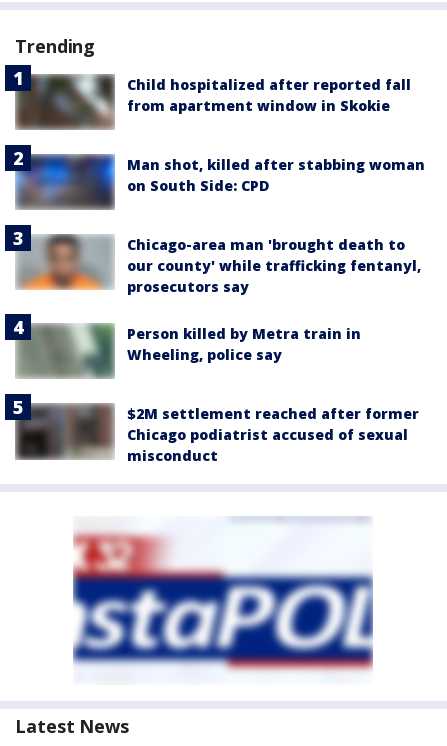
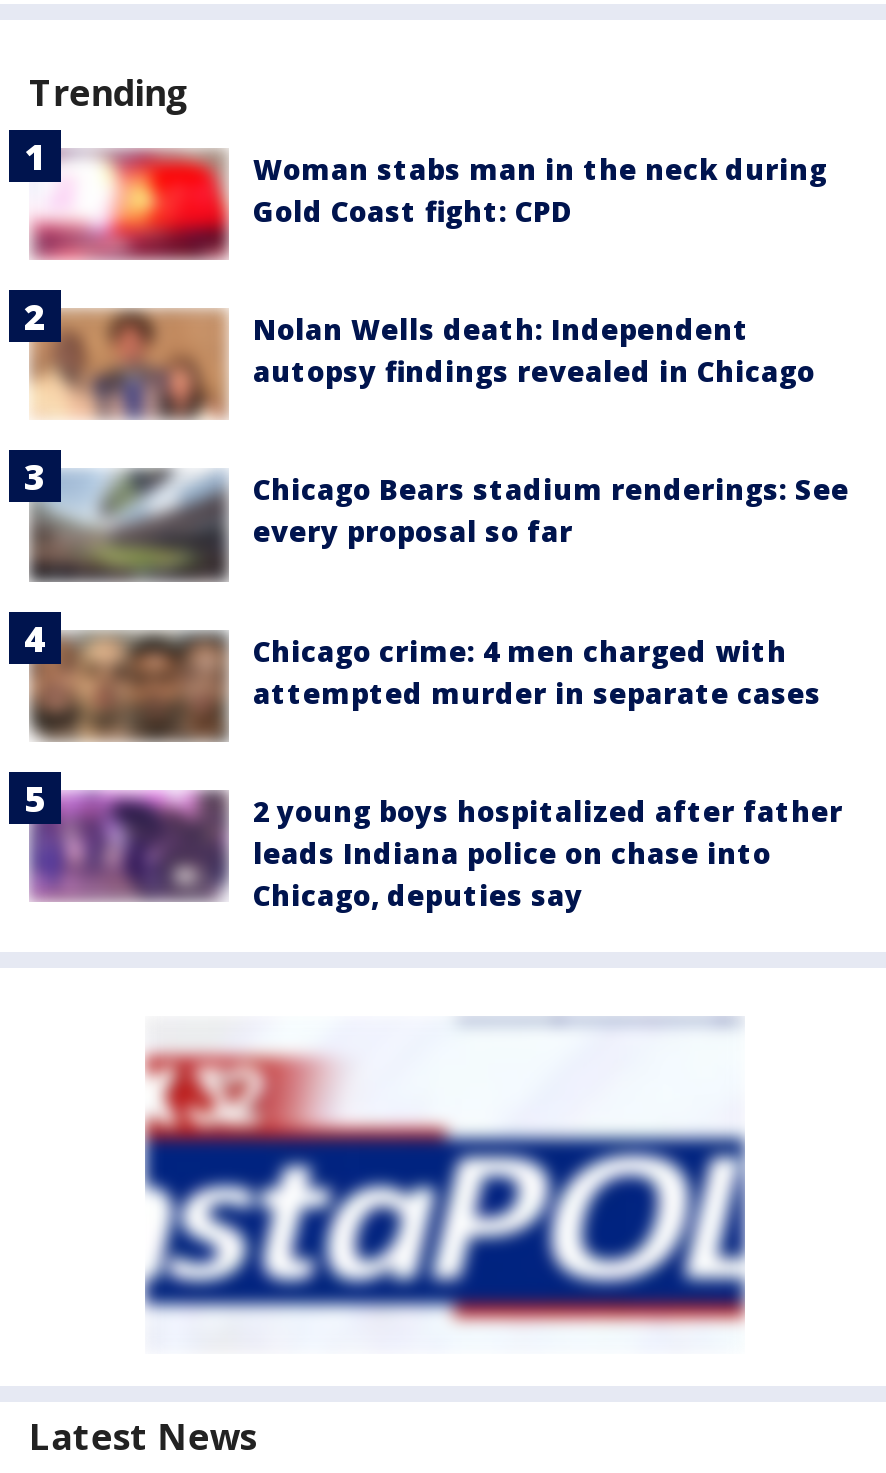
[14,74,411,130] [image] | Child hospitalized after reported fall | from apartment window in Skokie -> [29,144,827,260] [image] | Woman stabs man in the neck during | Gold Coast fight: CPD
[15,151,425,210] [image] | Man shot, killed after stabbing woman | on South Side: CPD -> [29,304,815,420] [image] | Nolan Wells death: Independent | autopsy findings revealed in Chicago
[17,231,421,296] [image] | Chicago-area man 'brought death to | our county' while trafficking fentanyl, | prosecutors say -> [31,470,849,584] [image] | Chicago Bears stadium renderings: See | every proposal so far
[18,324,361,379] [image] | Person killed by Metra train in | Wheeling, police say -> [31,632,821,742] [image] | Chicago crime: 4 men charged with | attempted murder in separate cases
[15,403,419,465] [image] | $2M settlement reached after former | Chicago podiatrist accused of sexual | misconduct -> [29,790,843,914] [image] | 2 young boys hospitalized after father | leads Indiana police on chase into | Chicago, deputies say

